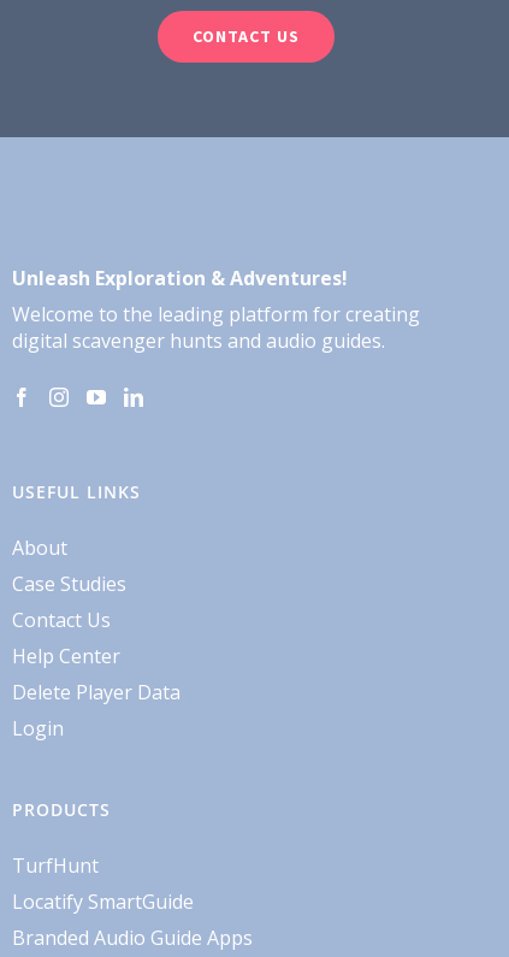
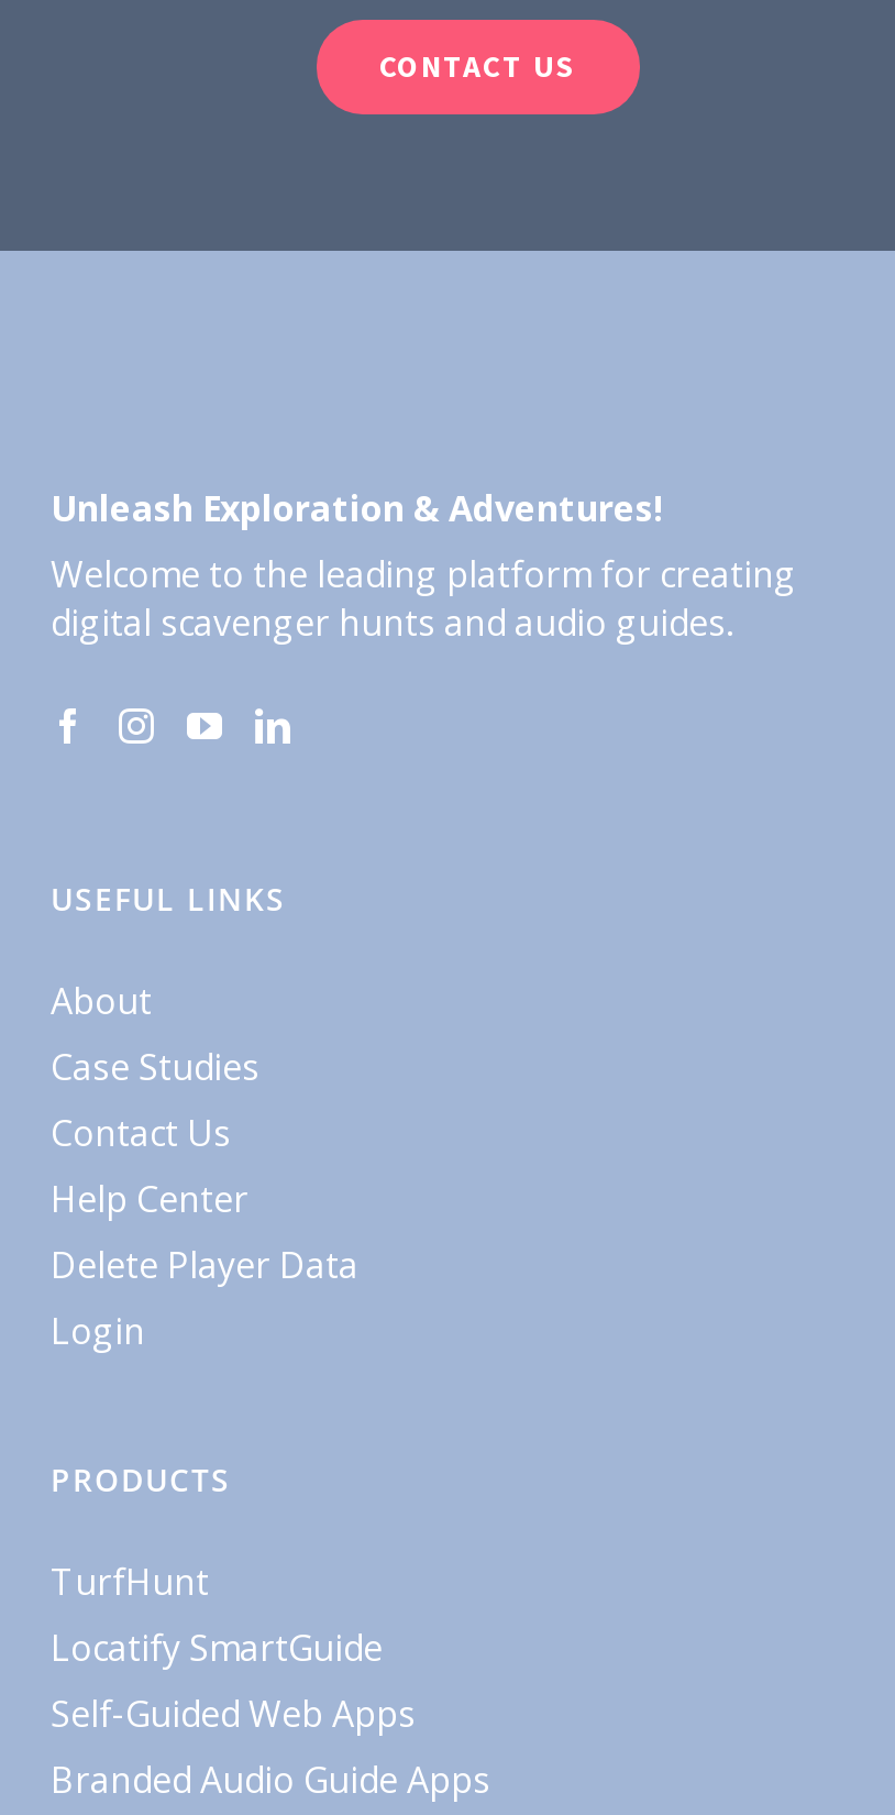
none -> [51,1690,416,1738] Self-Guided Web Apps

